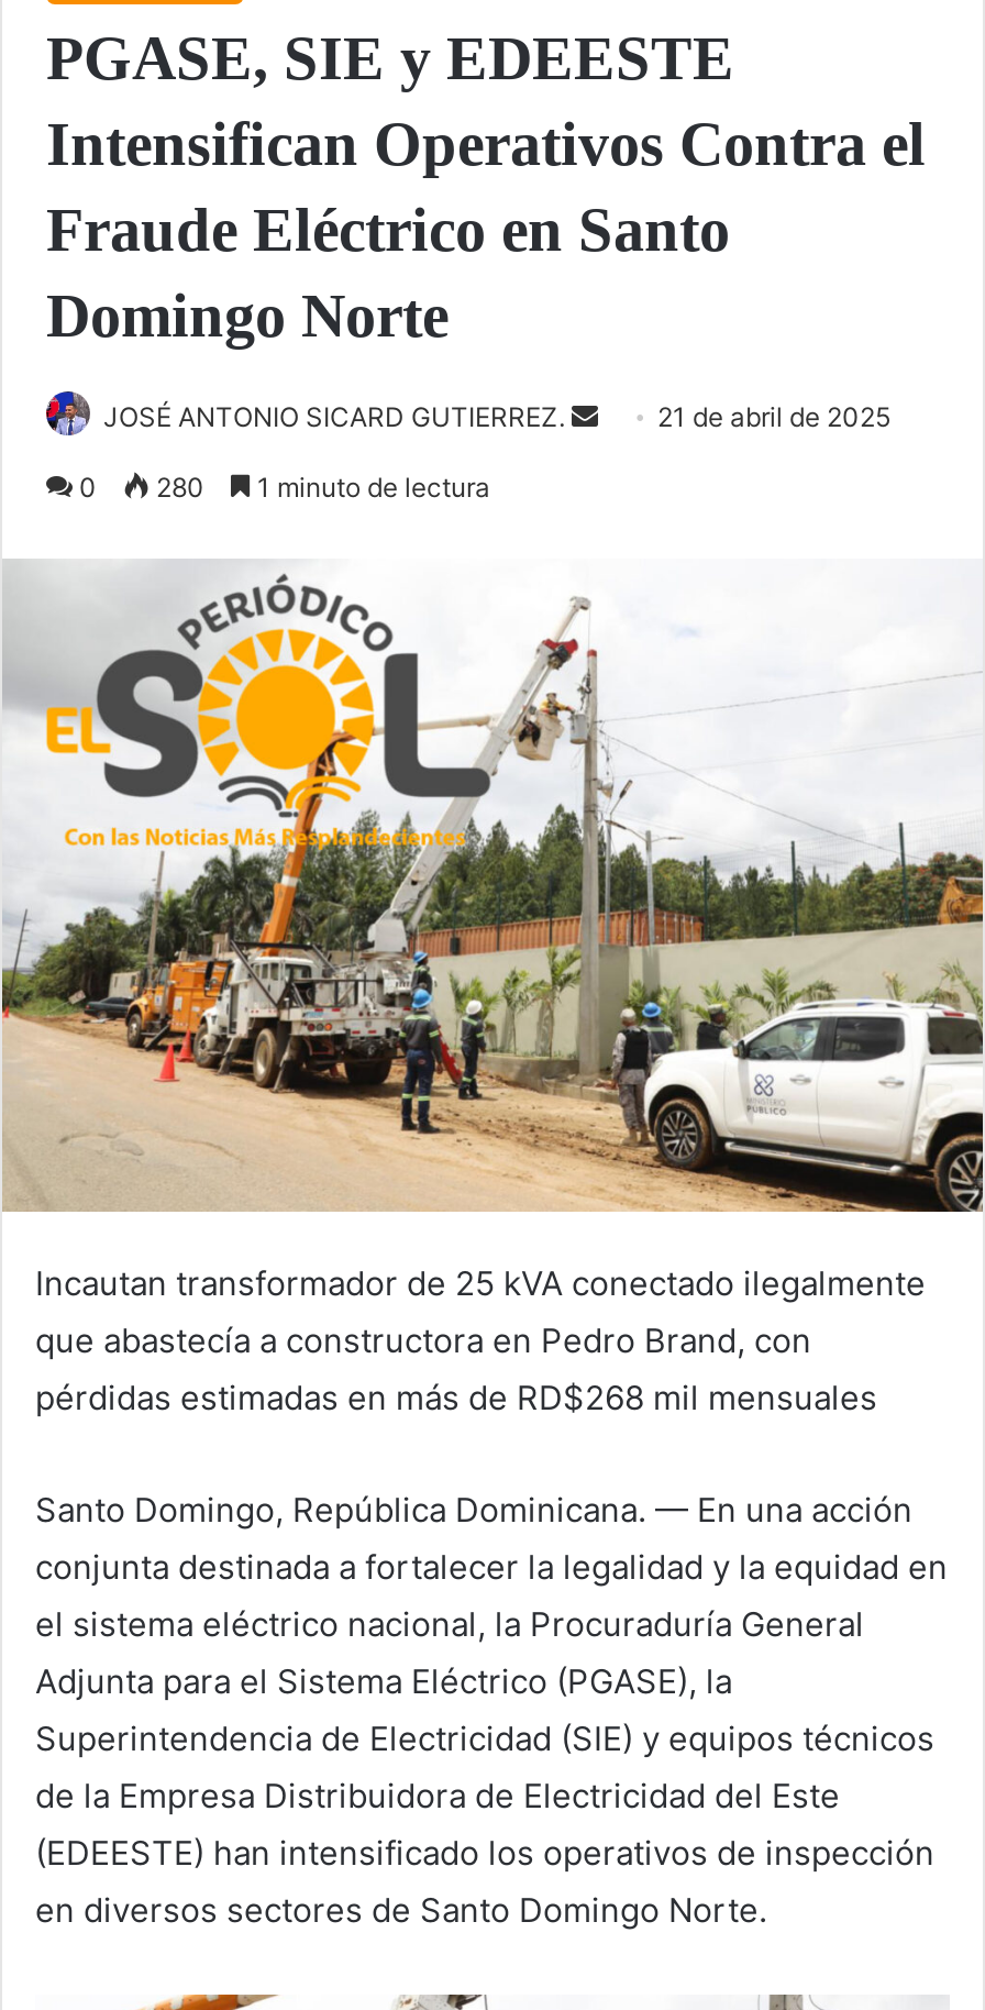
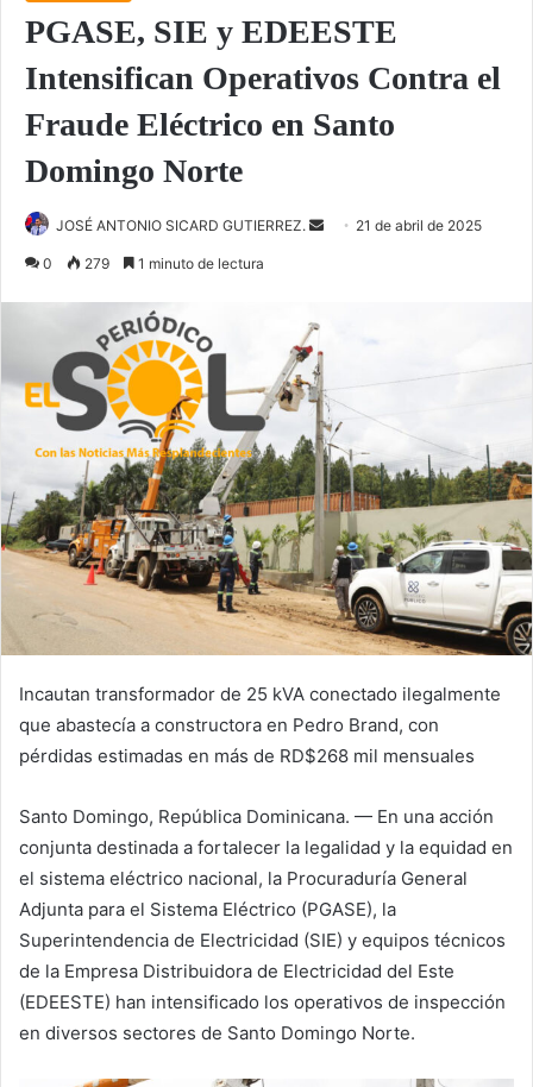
[79,470,490,503] 0 280 1 minuto de lectura -> [43,254,264,272] 0 279 1 minuto de lectura

